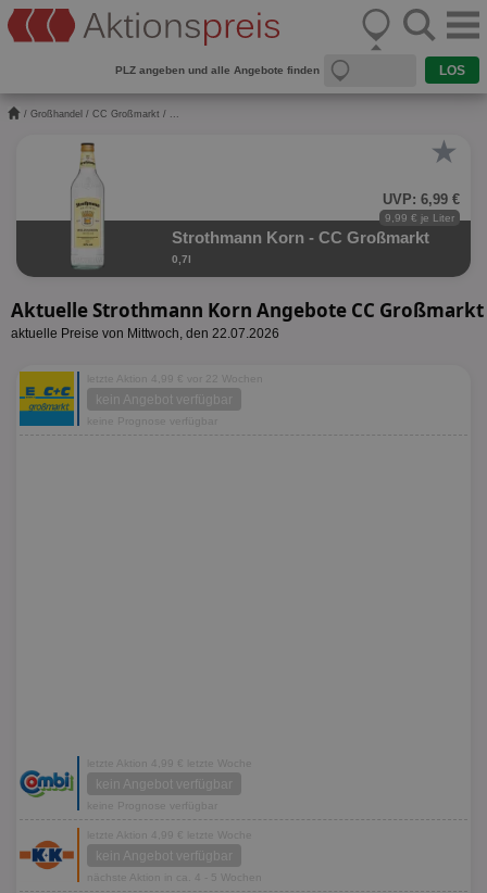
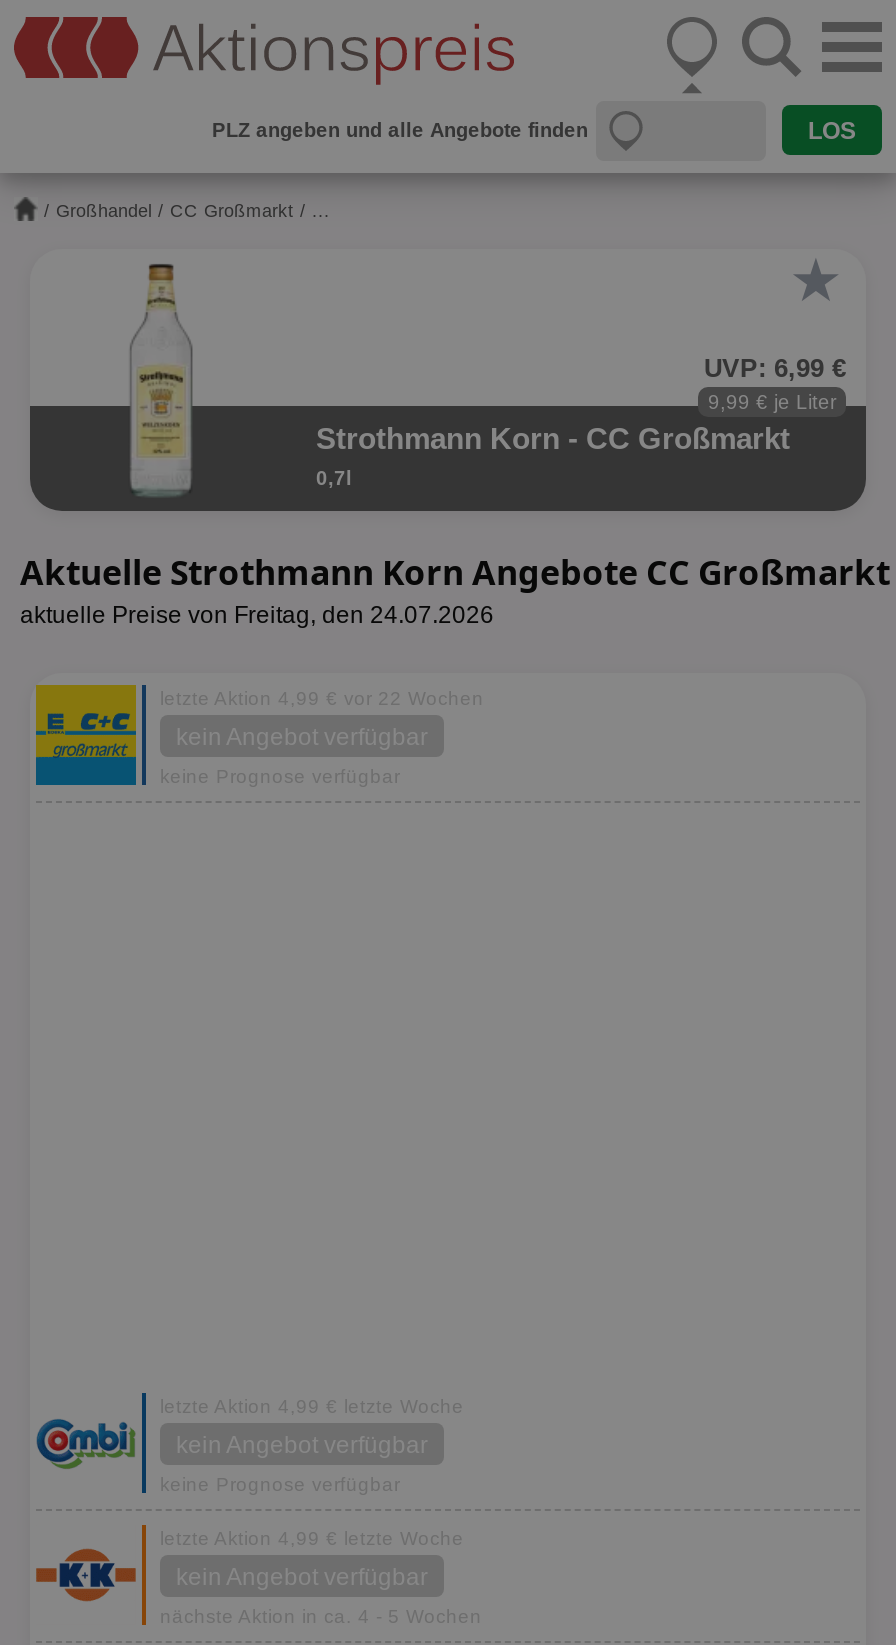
[11,326,279,341] aktuelle Preise von Mittwoch, den 22.07.2026 -> [20,601,494,629] aktuelle Preise von Freitag, den 24.07.2026

